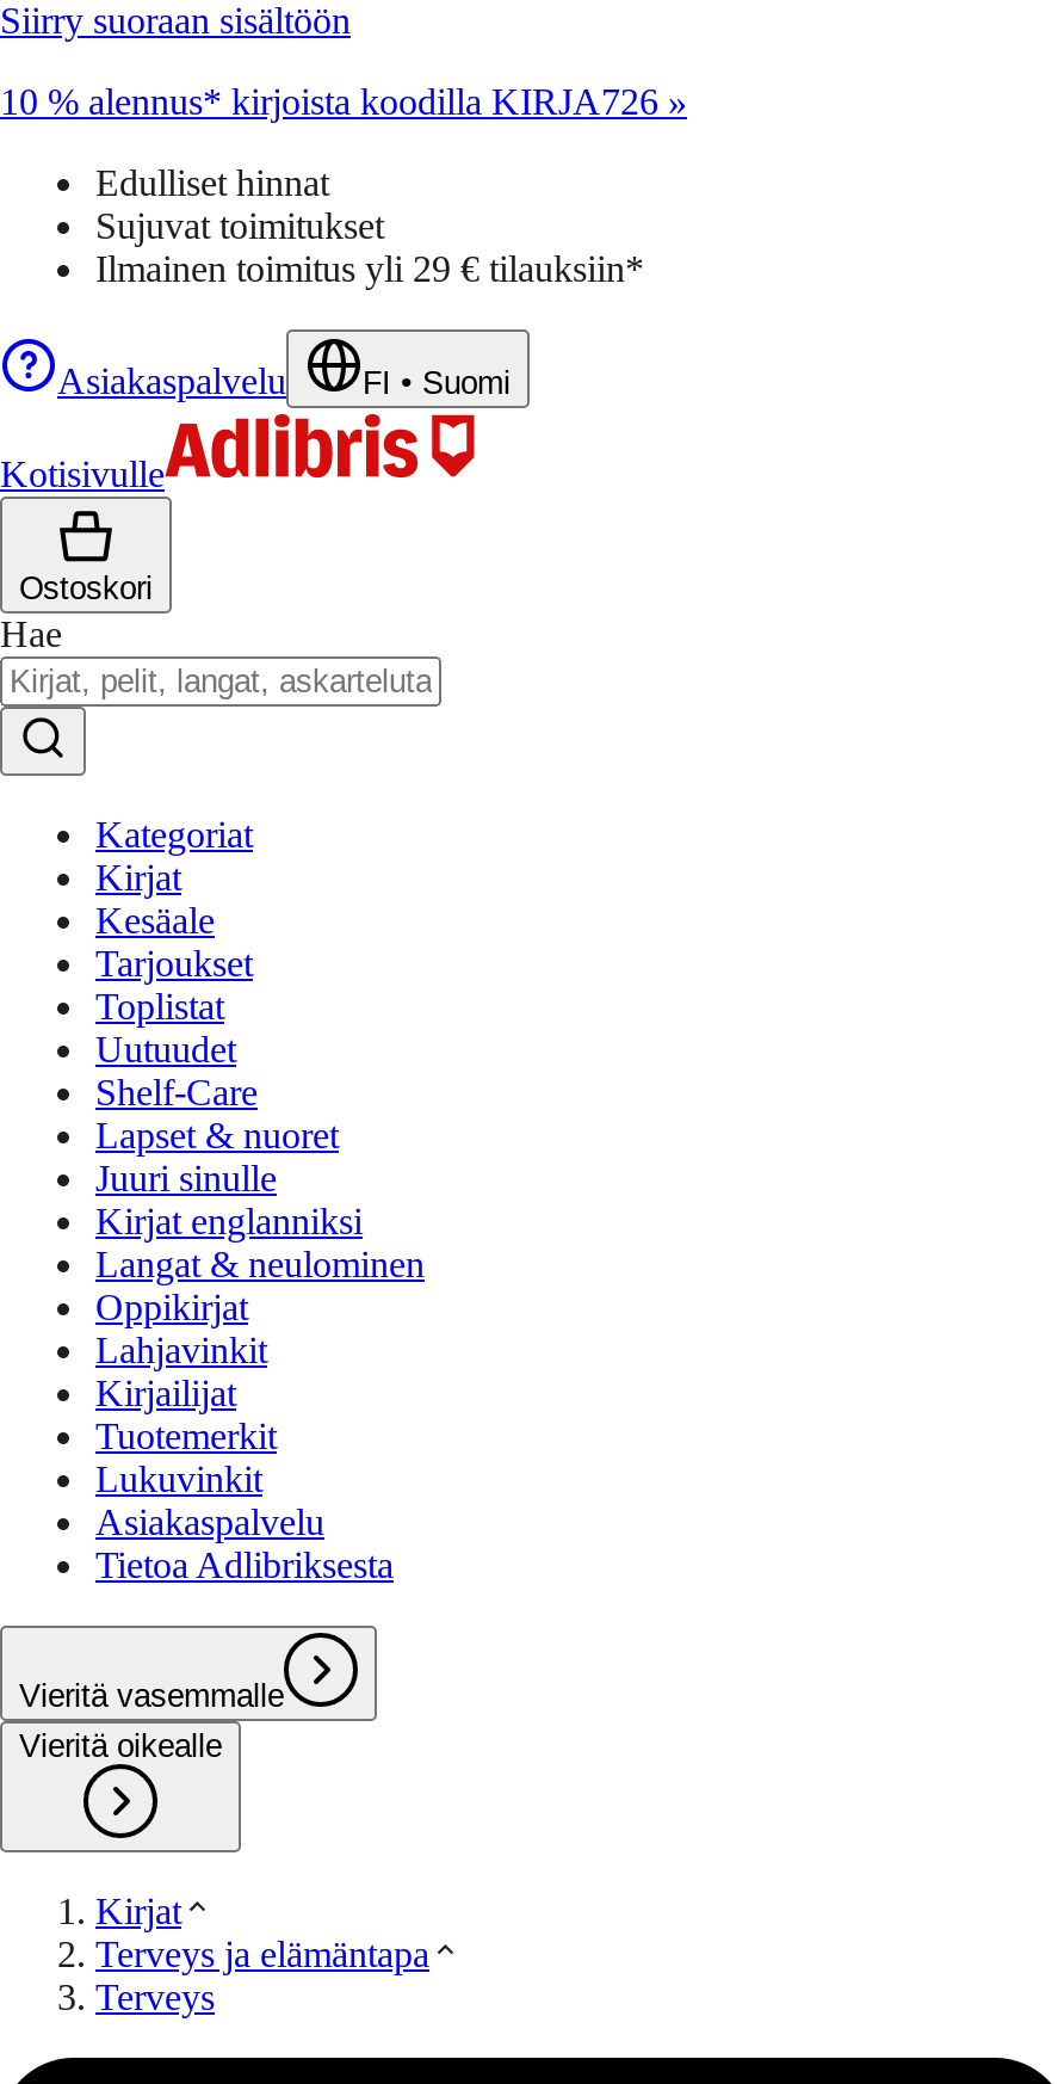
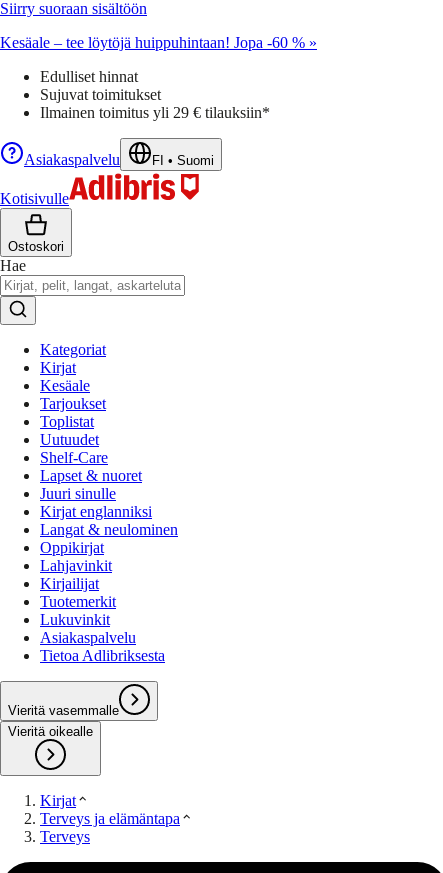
[0,81,687,122] 10 % alennus* kirjoista koodilla KIRJA726 » -> [0,34,317,51] Kesäale – tee löytöjä huippuhintaan! Jopa -60 % »

